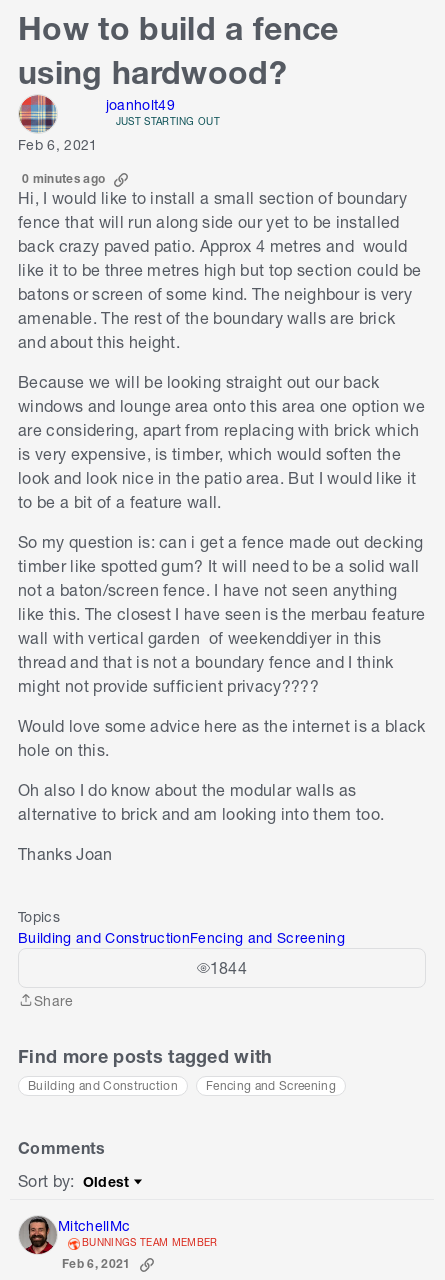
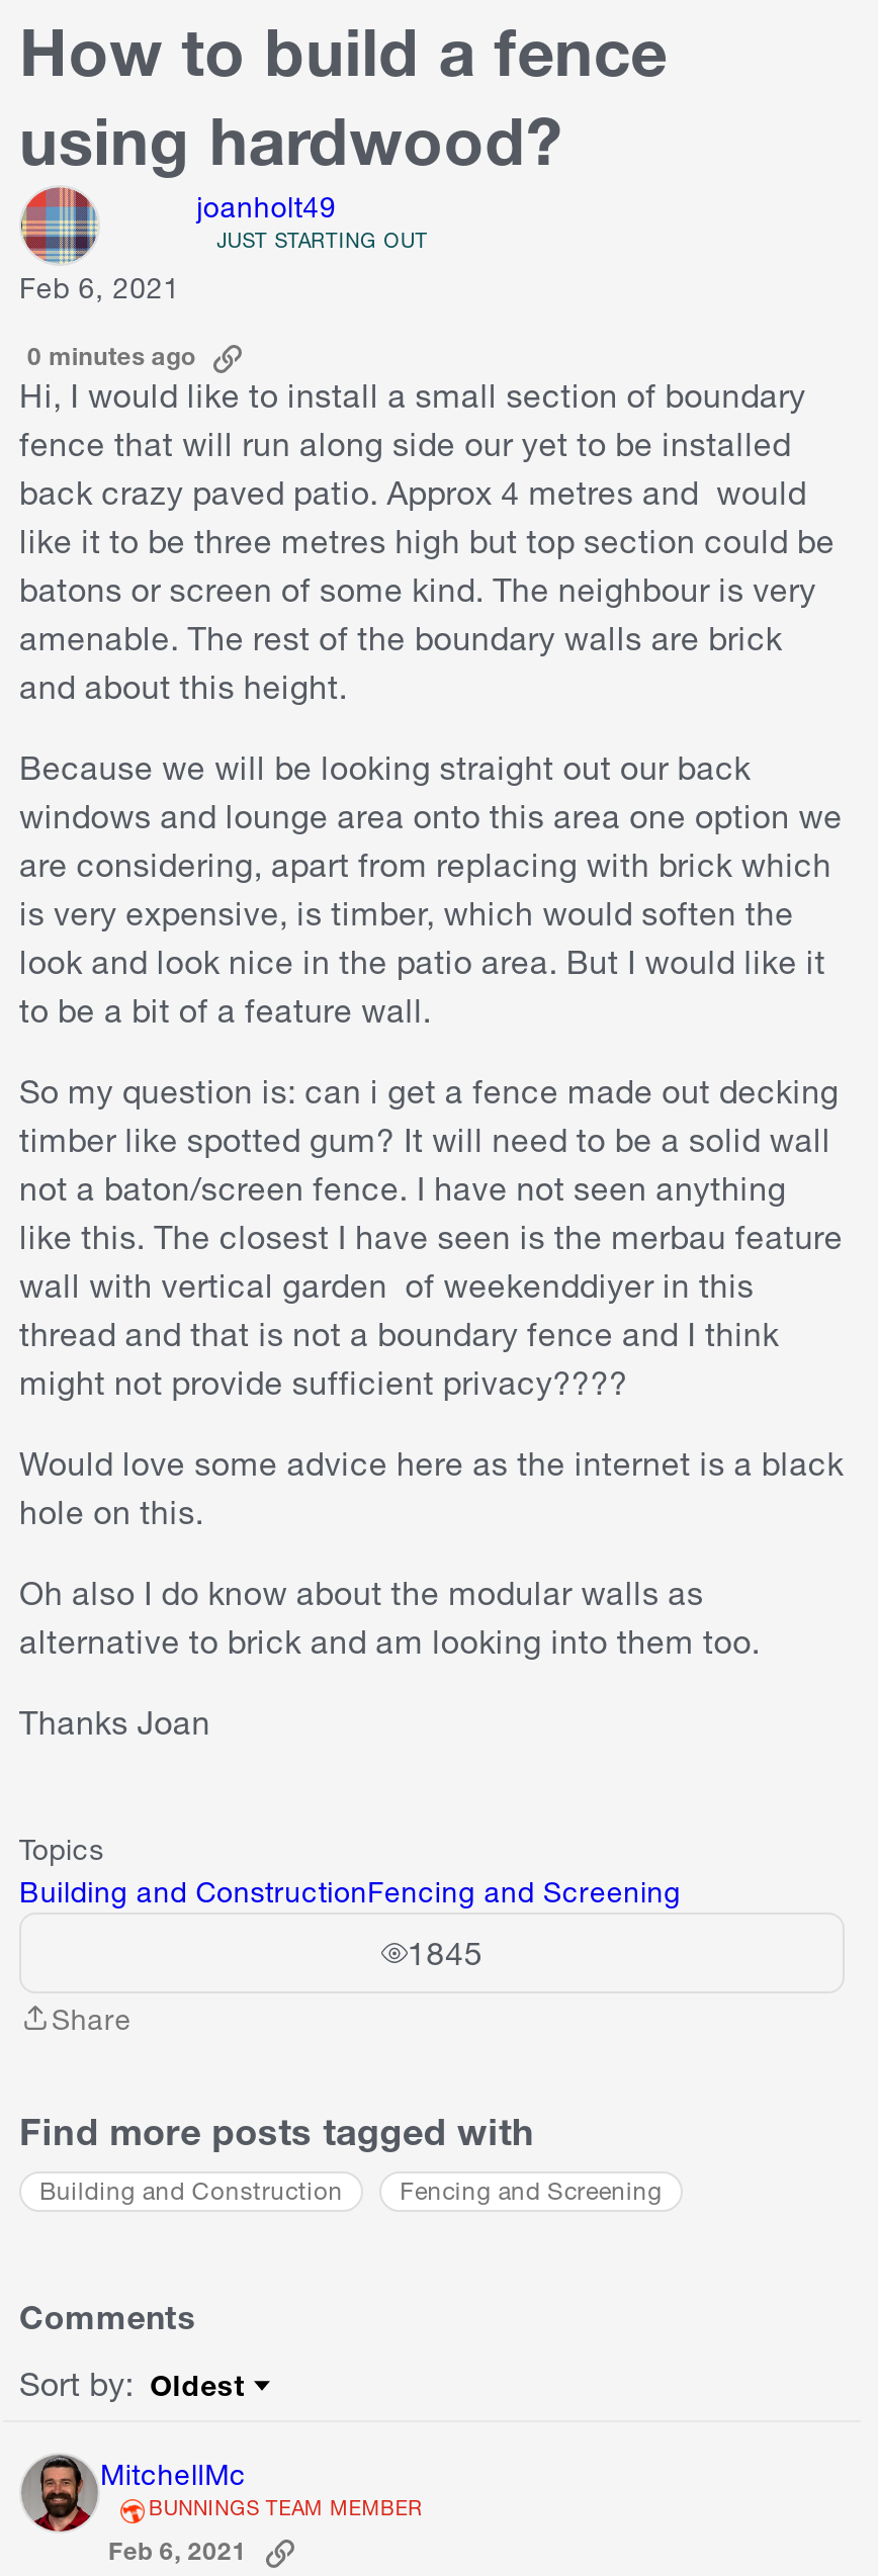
[210,958,247,977] 1844 -> [407,1934,483,1972] 1845

